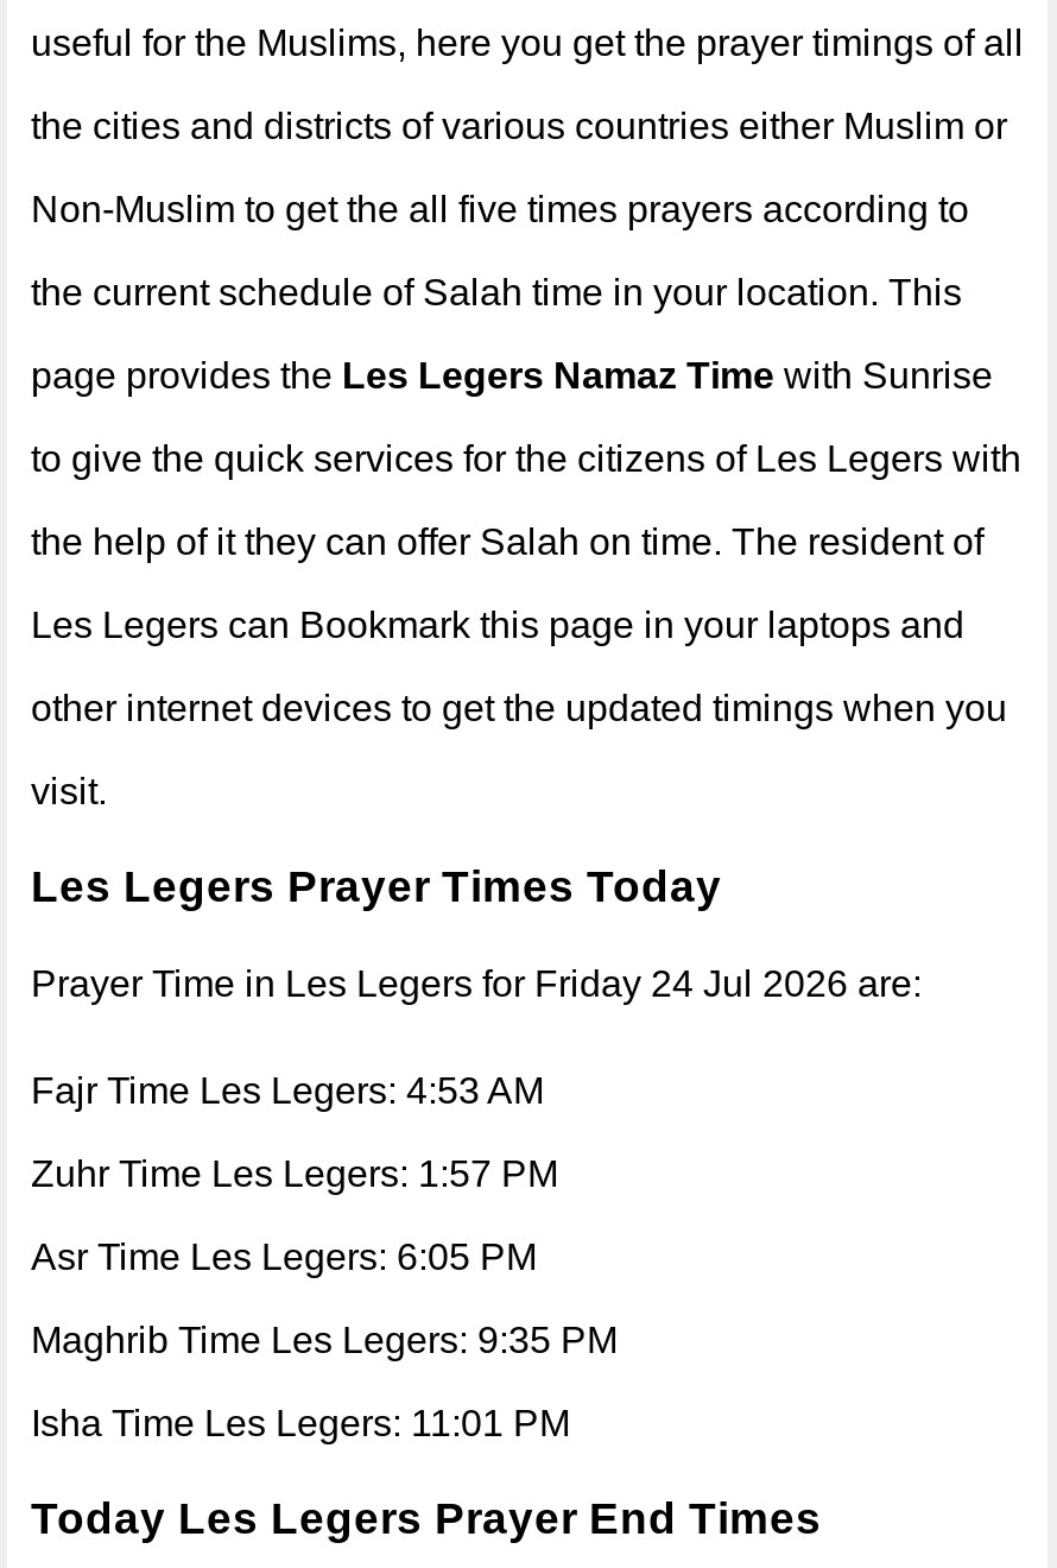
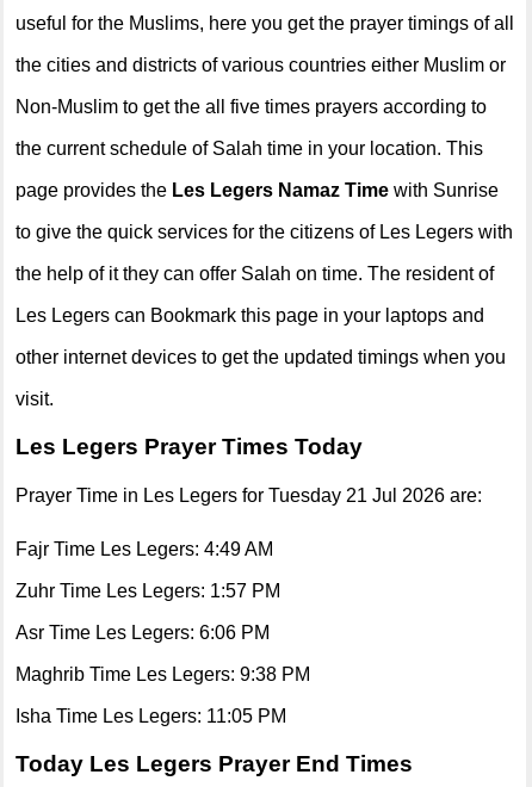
[31,963,922,1004] Prayer Time in Les Legers for Friday 24 Jul 2026 are: -> [16,485,482,506] Prayer Time in Les Legers for Tuesday 21 Jul 2026 are:
[31,1070,544,1111] Fajr Time Les Legers: 4:53 AM -> [16,539,273,559] Fajr Time Les Legers: 4:49 AM
[31,1237,537,1277] Asr Time Les Legers: 6:05 PM -> [16,622,270,643] Asr Time Les Legers: 6:06 PM
[31,1320,618,1360] Maghrib Time Les Legers: 9:35 PM -> [16,664,310,684] Maghrib Time Les Legers: 9:38 PM
[31,1403,570,1443] Isha Time Les Legers: 11:01 PM -> [16,706,286,726] Isha Time Les Legers: 11:05 PM

